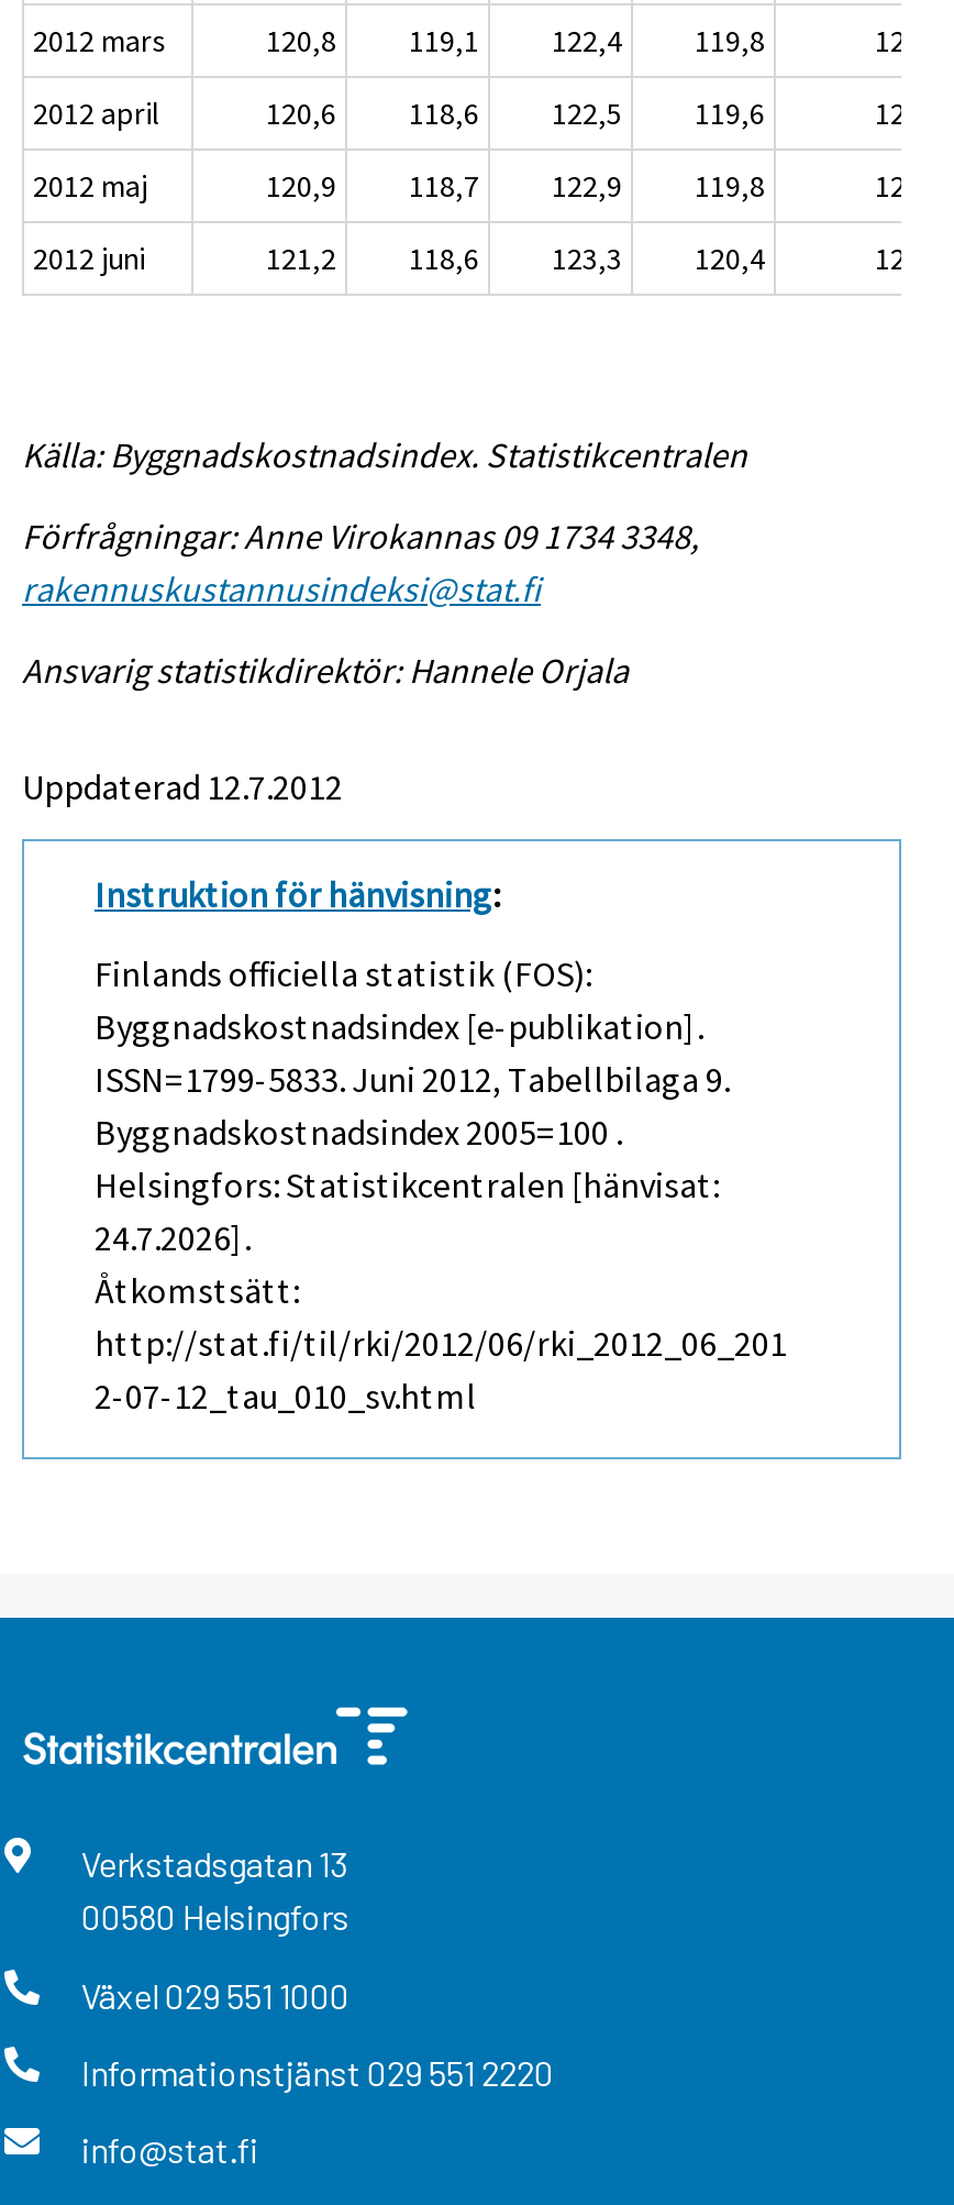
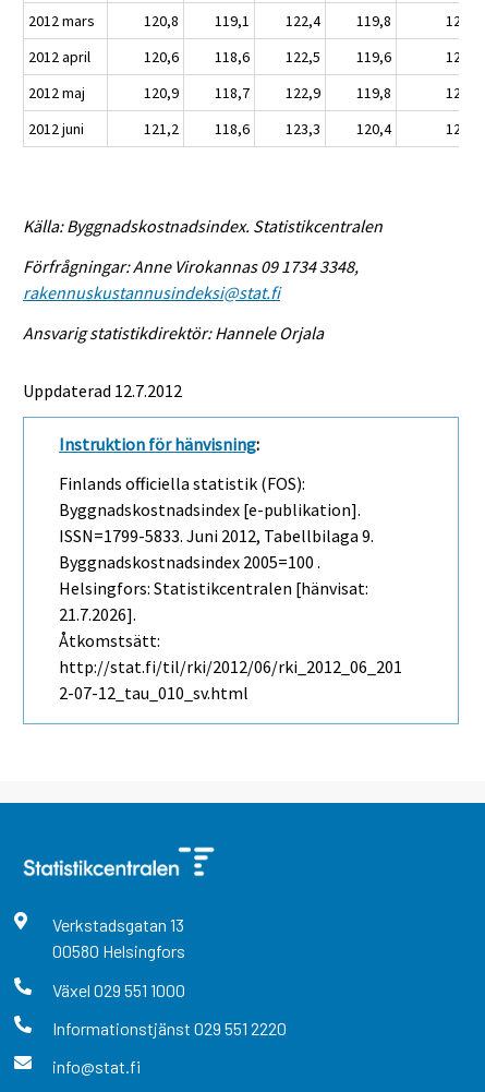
[95,1216,251,1260] 24.7.2026]. -> [59,604,136,626] 21.7.2026].

